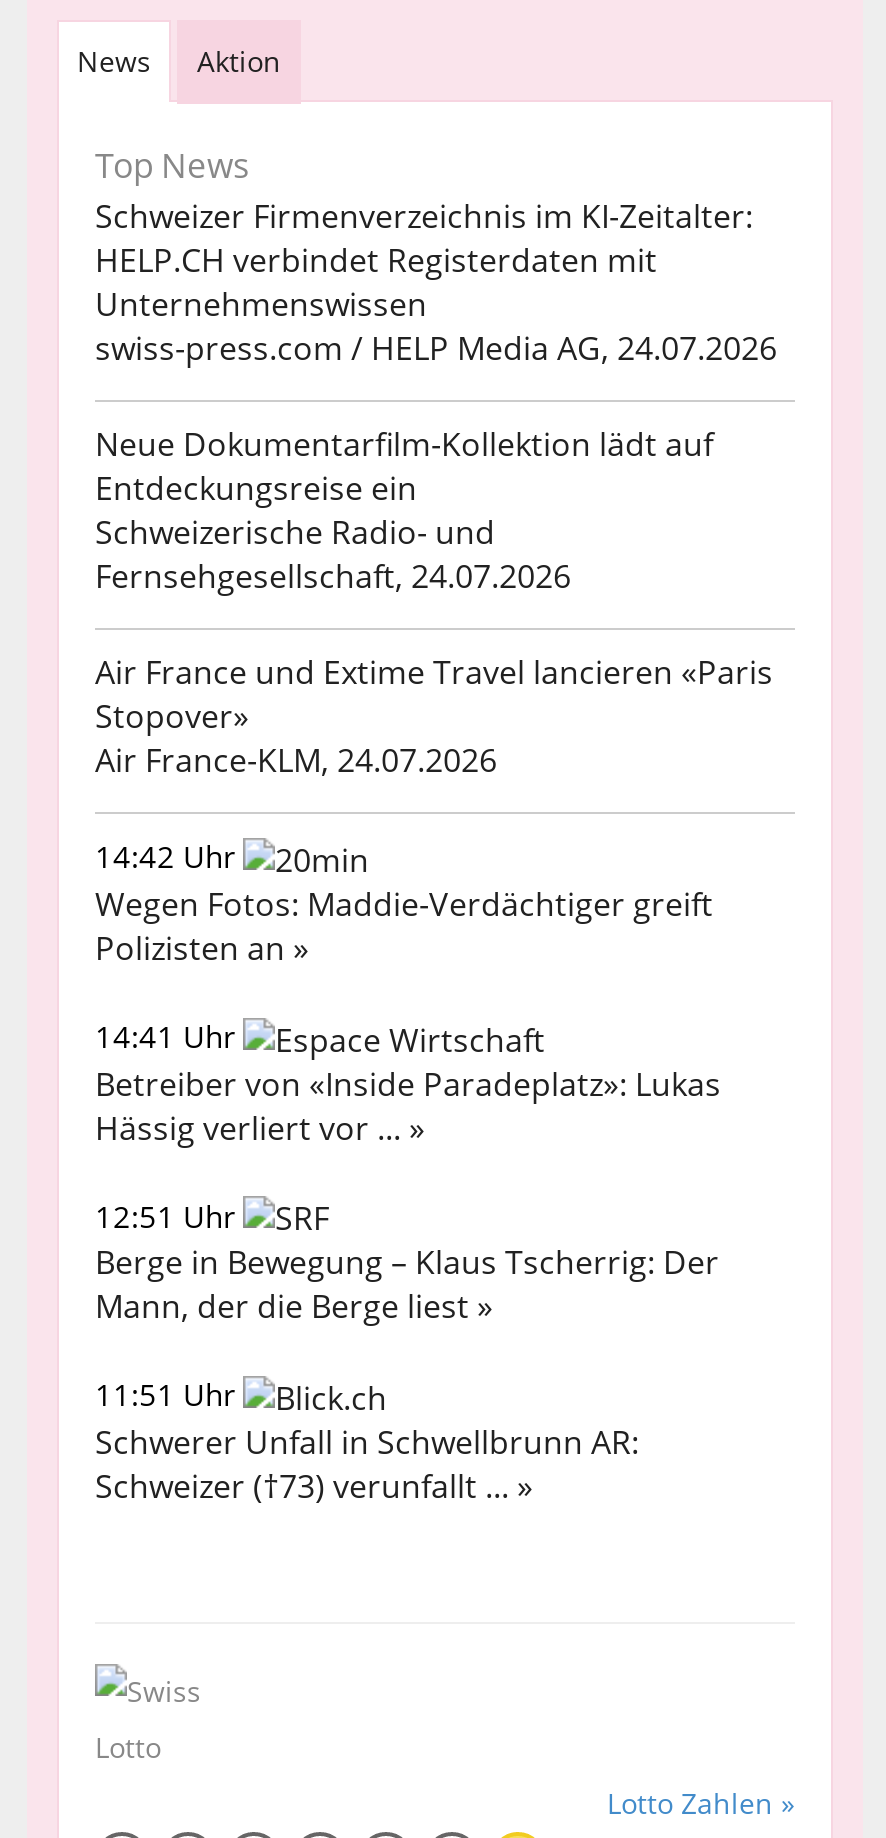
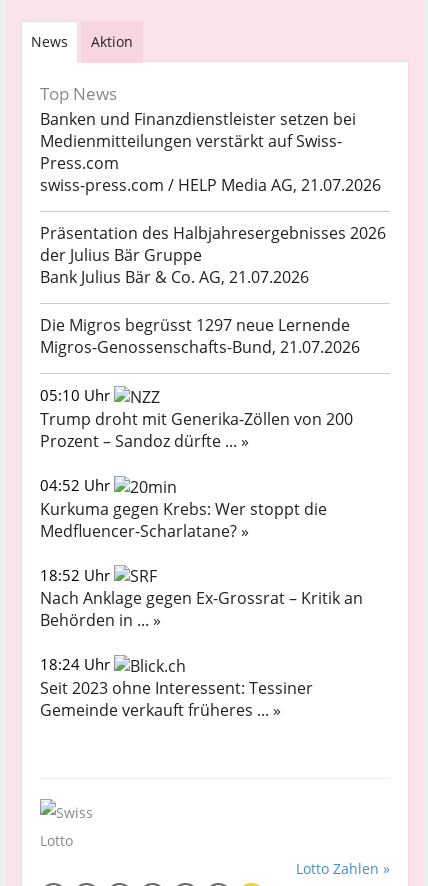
[95,194,777,370] Schweizer Firmenverzeichnis im KI-Zeitalter: | HELP.CH verbindet Registerdaten mit | Unternehmenswissen | swiss-press.com / HELP Media AG, 24.07.2026 -> [40,108,381,196] Banken und Finanzdienstleister setzen bei | Medienmitteilungen verstärkt auf Swiss- | Press.com | swiss-press.com / HELP Media AG, 21.07.2026
[95,422,713,598] Neue Dokumentarfilm-Kollektion lädt auf | Entdeckungsreise ein | Schweizerische Radio- und | Fernsehgesellschaft, 24.07.2026 -> [40,222,386,288] Präsentation des Halbjahresergebnisses 2026 | der Julius Bär Gruppe | Bank Julius Bär & Co. AG, 21.07.2026
[95,650,773,782] Air France und Extime Travel lancieren «Paris | Stopover» | Air France-KLM, 24.07.2026 -> [40,314,360,358] Die Migros begrüsst 1297 neue Lernende | Migros-Genossenschafts-Bund, 21.07.2026
[95,836,713,970] 14:42 Uhr | Wegen Fotos: Maddie-Verdächtiger greift | Polizisten an » -> [40,385,353,452] 05:10 Uhr | Trump droht mit Generika-Zöllen von 200 | Prozent – Sandoz dürfte ... »
[95,1016,721,1149] 14:41 Uhr | Betreiber von «Inside Paradeplatz»: Lukas | Hässig verliert vor ... » -> [40,475,327,542] 04:52 Uhr | Kurkuma gegen Krebs: Wer stoppt die | Medfluencer-Scharlatane? »
[95,1195,719,1329] 12:51 Uhr | Berge in Bewegung – Klaus Tscherrig: Der | Mann, der die Berge liest » -> [40,565,363,631] 18:52 Uhr | Nach Anklage gegen Ex-Grossrat – Kritik an | Behörden in ... »
[95,1375,639,1508] 11:51 Uhr | Schwerer Unfall in Schwellbrunn AR: | Schweizer (†73) verunfallt ... » -> [40,654,313,721] 18:24 Uhr | Seit 2023 ohne Interessent: Tessiner | Gemeinde verkauft früheres ... »

